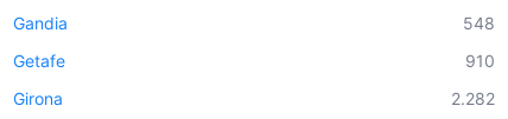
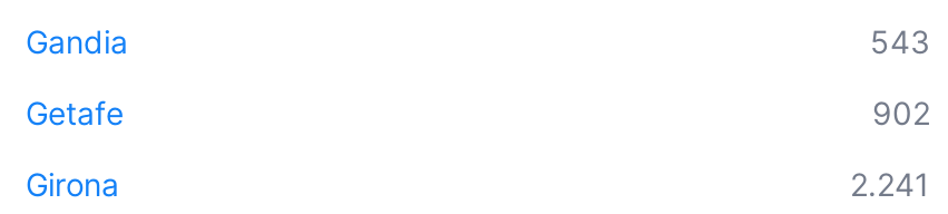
[463,12,495,33] 548 -> [870,21,930,59] 543
[465,50,495,70] 910 -> [872,93,930,131] 902
[451,88,495,108] 2.282 -> [850,164,930,202] 2.241

